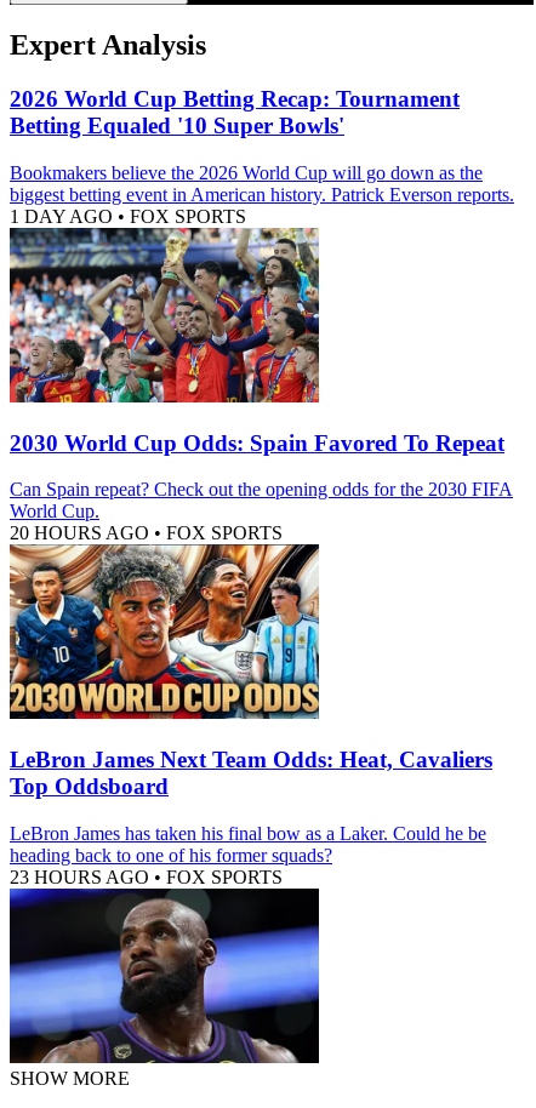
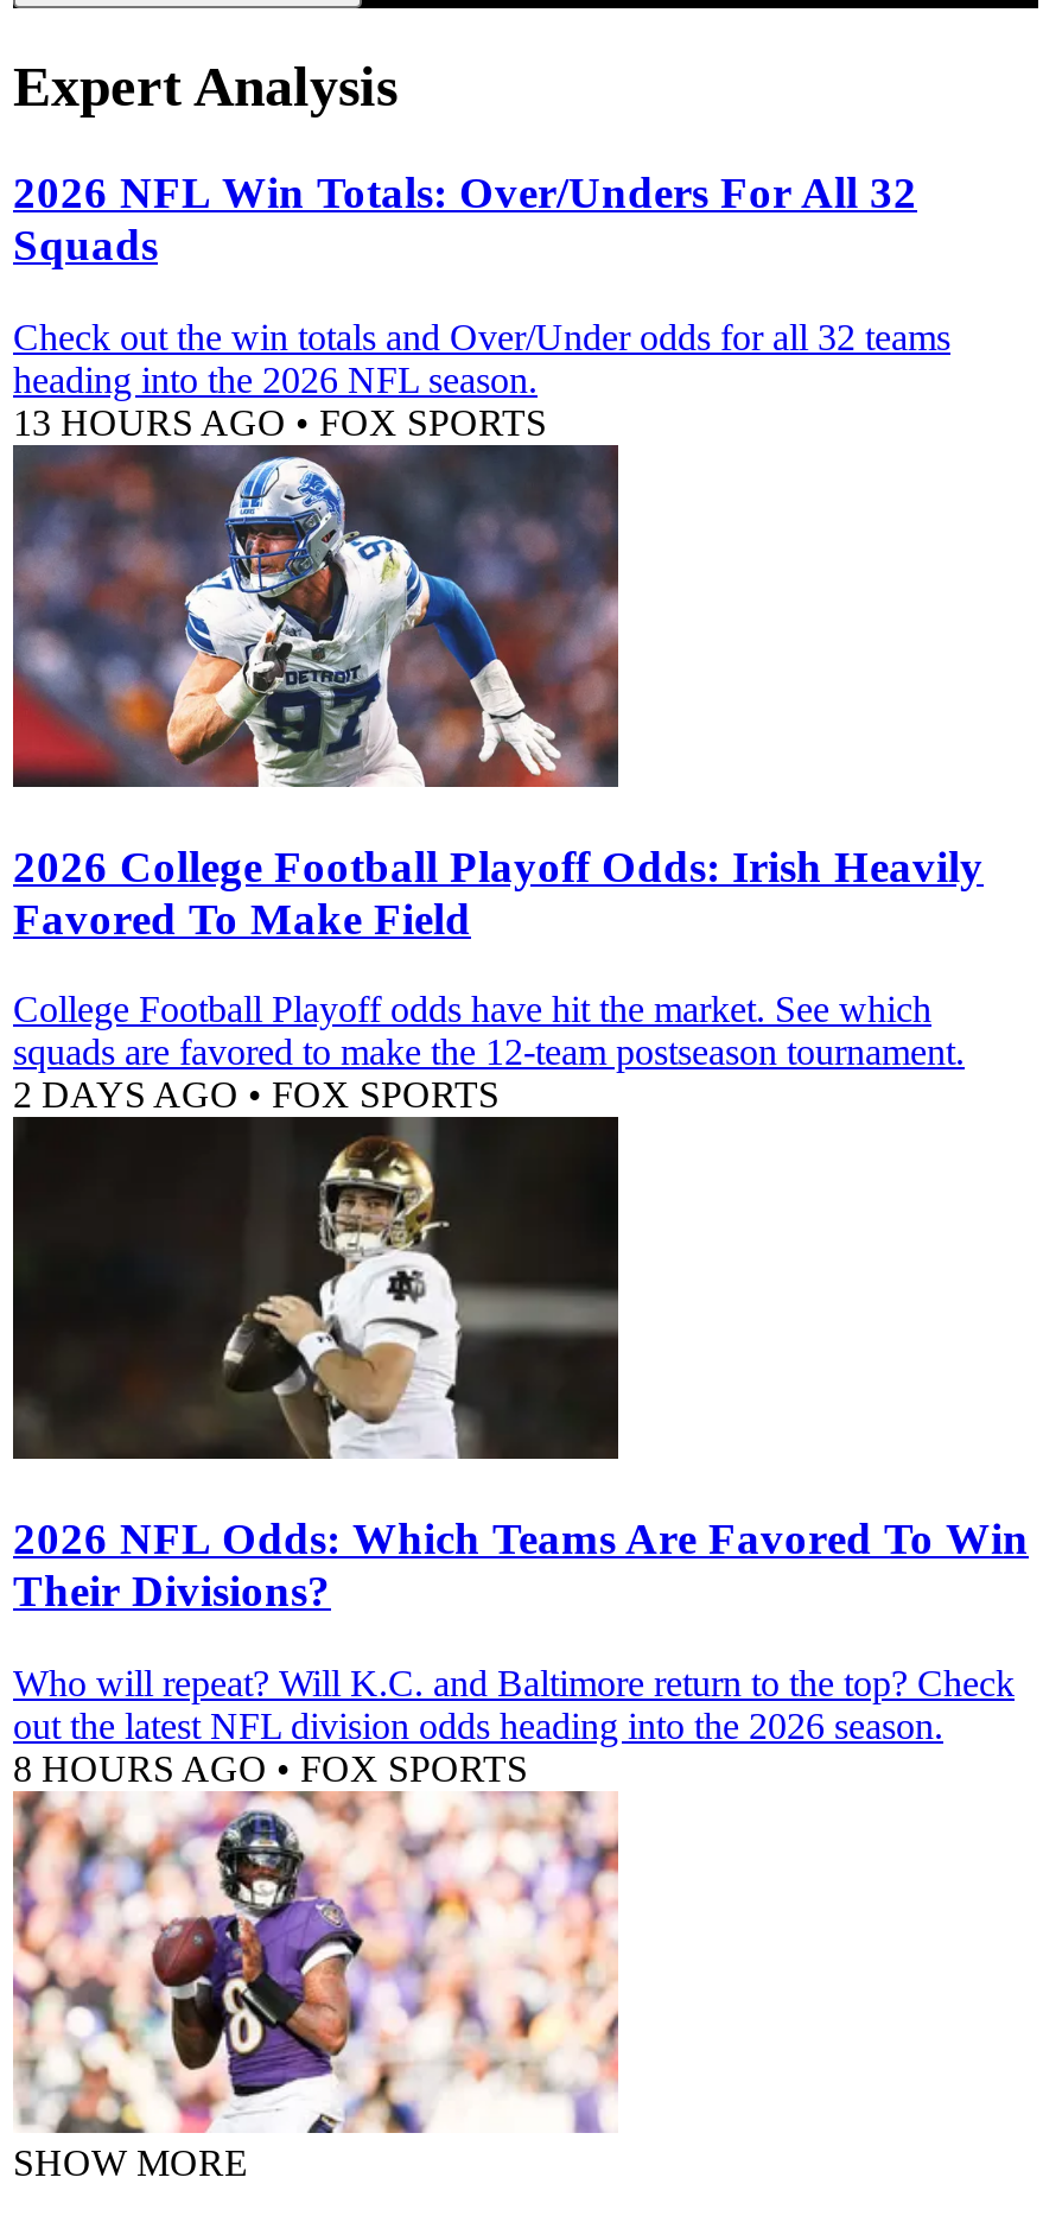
[10,86,460,138] 2026 World Cup Betting Recap: Tournament | Betting Equaled '10 Super Bowls' -> [13,168,917,270] 2026 NFL Win Totals: Over/Unders For All 32 | Squads
[10,162,514,227] Bookmakers believe the 2026 World Cup will go down as the | biggest betting event in American history. Patrick Everson reports. | 1 DAY AGO • FOX SPORTS -> [13,317,950,443] Check out the win totals and Over/Under odds for all 32 teams | heading into the 2026 NFL season. | 13 HOURS AGO • FOX SPORTS
[8,228,504,455] [image] | 2030 World Cup Odds: Spain Favored To Repeat -> [11,469,984,943] [image] | 2026 College Football Playoff Odds: Irish Heavily | Favored To Make Field
[10,479,513,543] Can Spain repeat? Check out the opening odds for the 2030 FIFA | World Cup. | 20 HOURS AGO • FOX SPORTS -> [13,989,965,1115] College Football Playoff odds have hit the market. See which | squads are favored to make the 12-team postseason tournament. | 2 DAYS AGO • FOX SPORTS
[8,558,492,799] [image] | LeBron James Next Team Odds: Heat, Cavaliers | Top Oddsboard -> [11,1119,1029,1615] [image] | 2026 NFL Odds: Which Teams Are Favored To Win | Their Divisions?
[10,823,486,887] LeBron James has taken his final bow as a Laker. Could he be | heading back to one of his former squads? | 23 HOURS AGO • FOX SPORTS -> [13,1662,1015,1788] Who will repeat? Will K.C. and Baltimore return to the top? Check | out the latest NFL division odds heading into the 2026 season. | 8 HOURS AGO • FOX SPORTS
[8,901,320,1064] [image] -> [11,1791,621,2135] [image]

